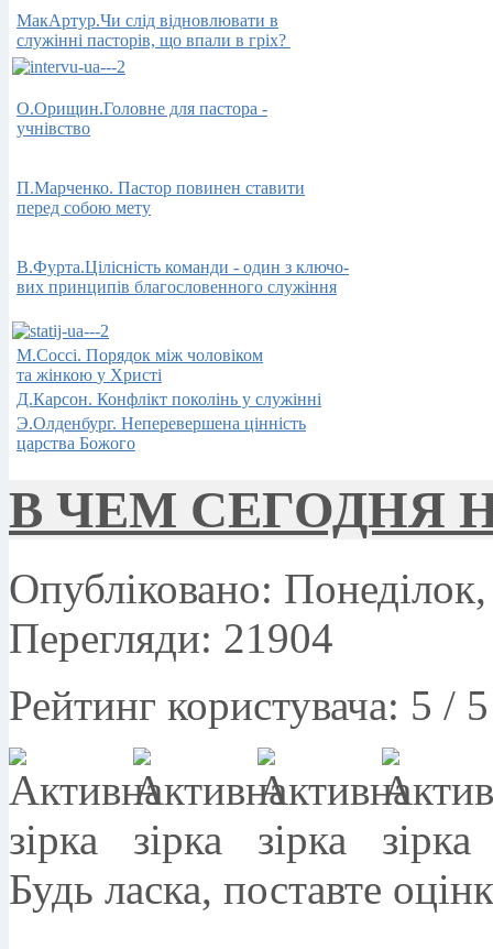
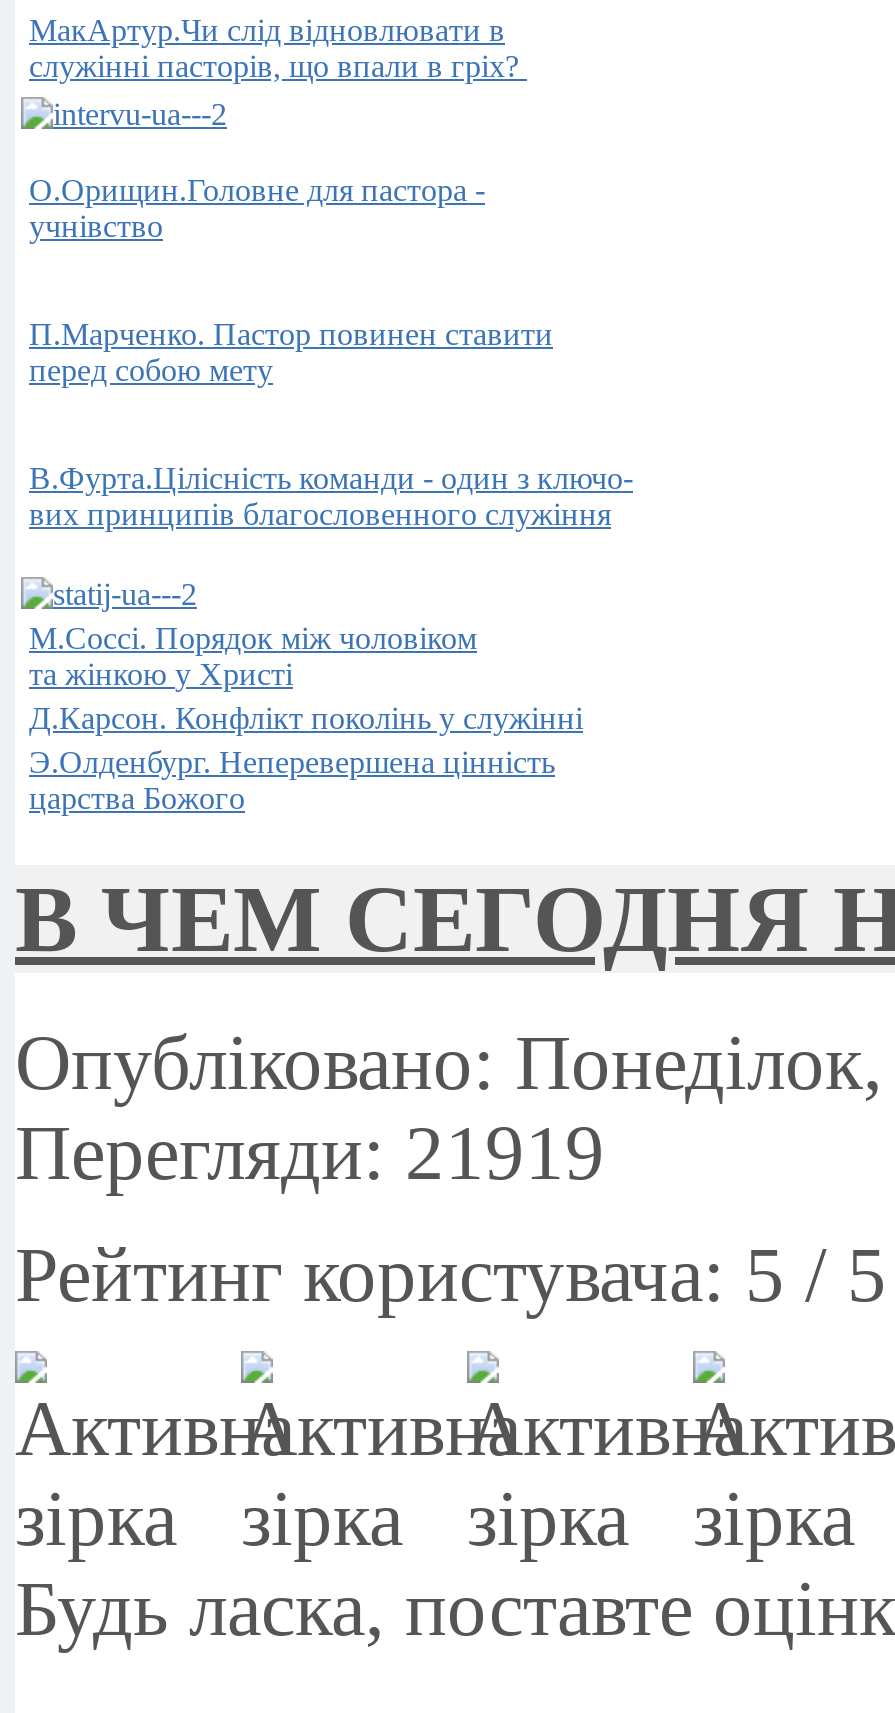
[9,614,333,662] Перегляди: 21904 -> [15,1109,605,1195] Перегляди: 21919

